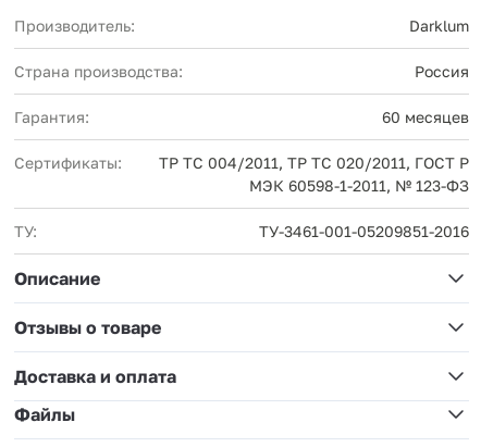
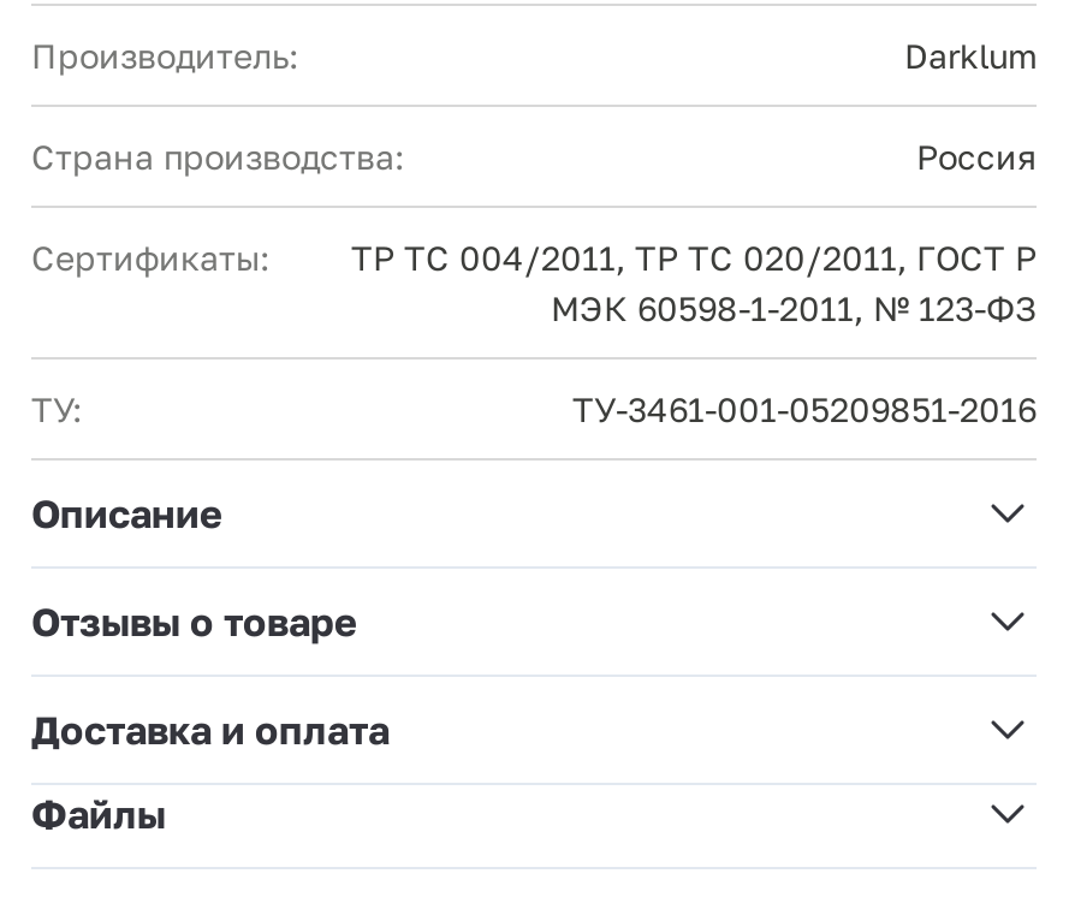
[14,108,469,126] Гарантия: | 60 месяцев -> none

